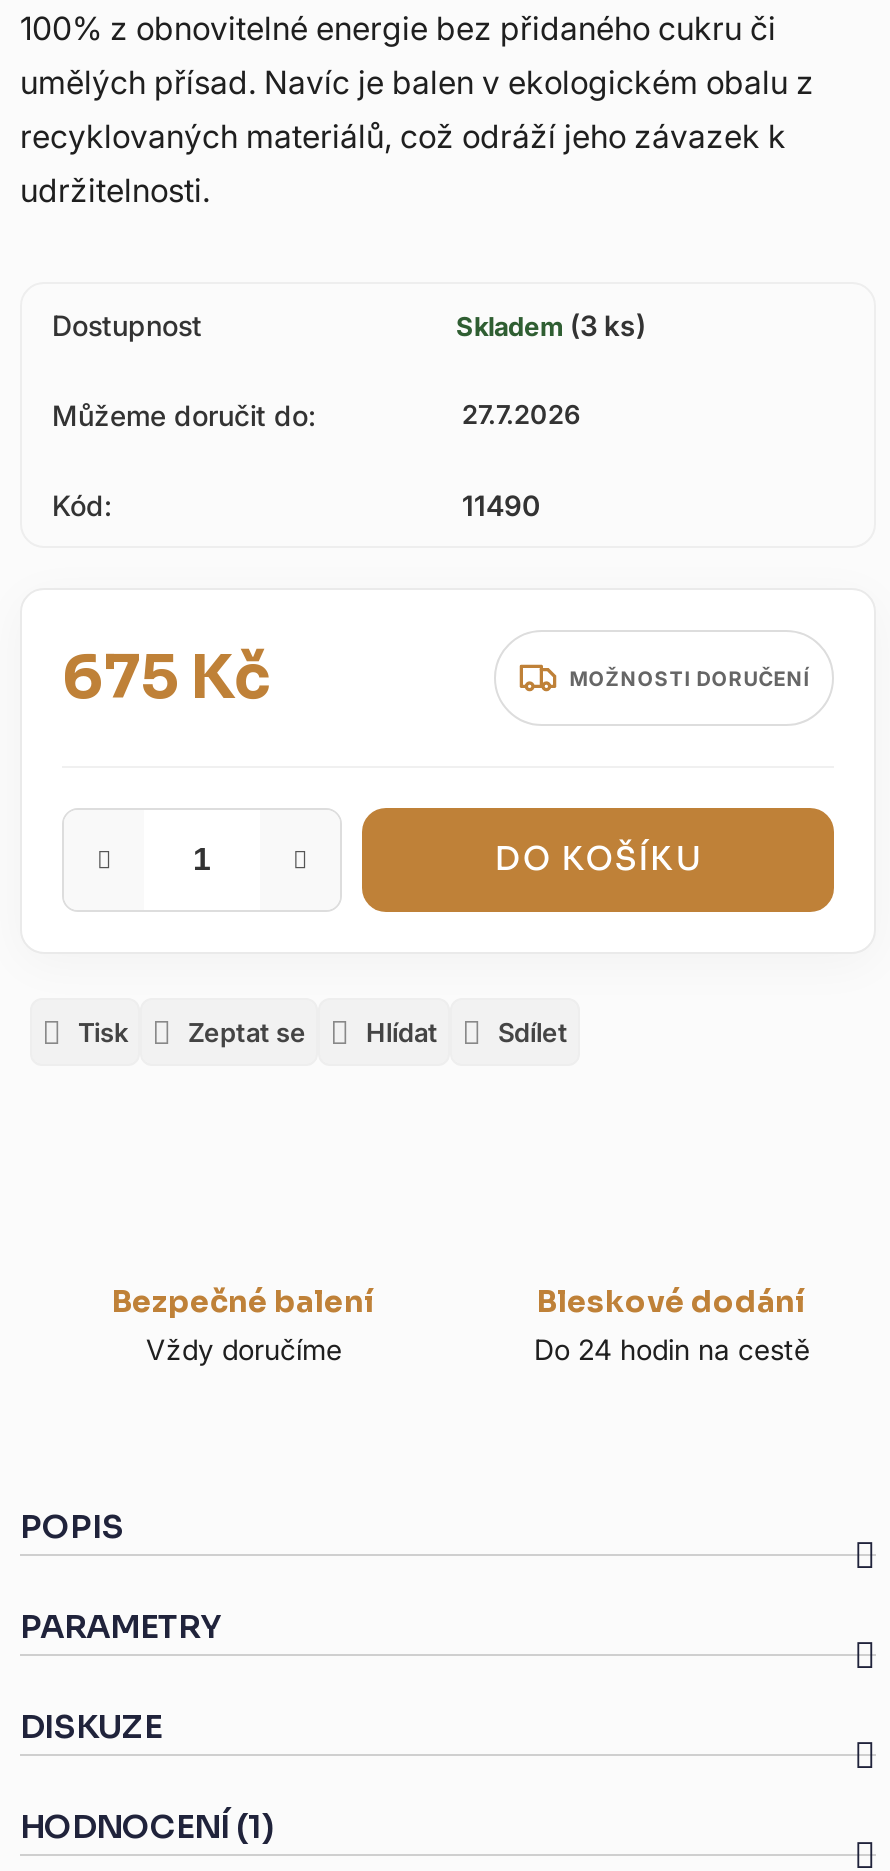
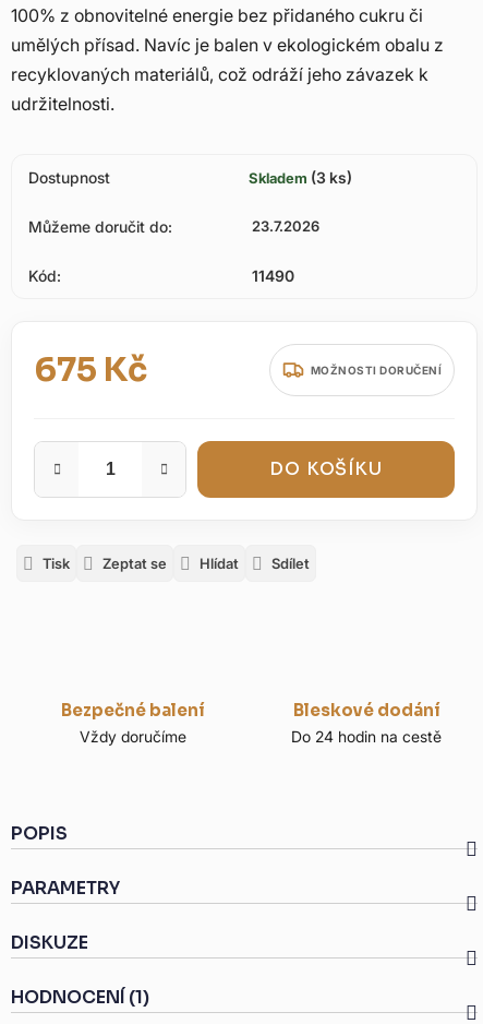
[462,397,580,429] 27.7.2026 -> [252,217,319,234] 23.7.2026

